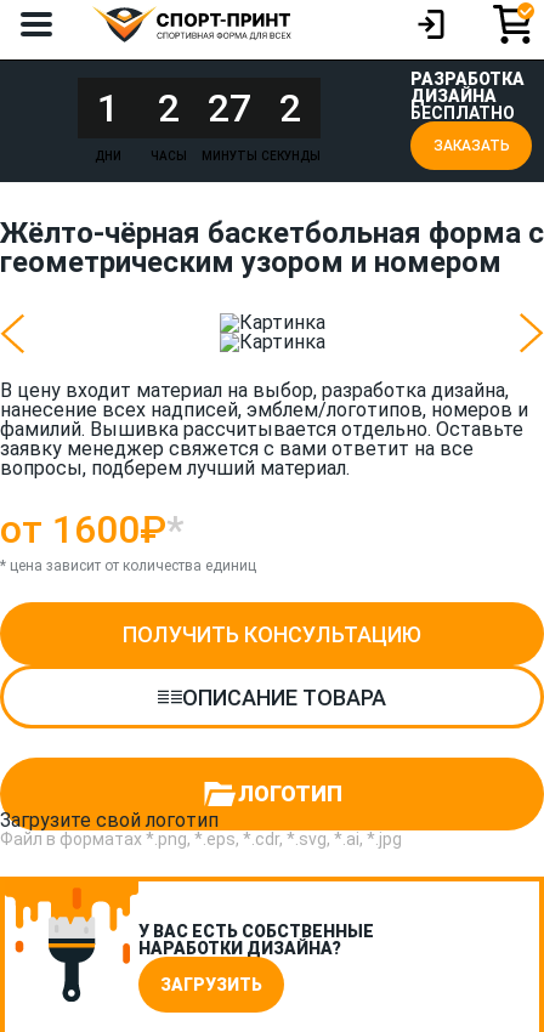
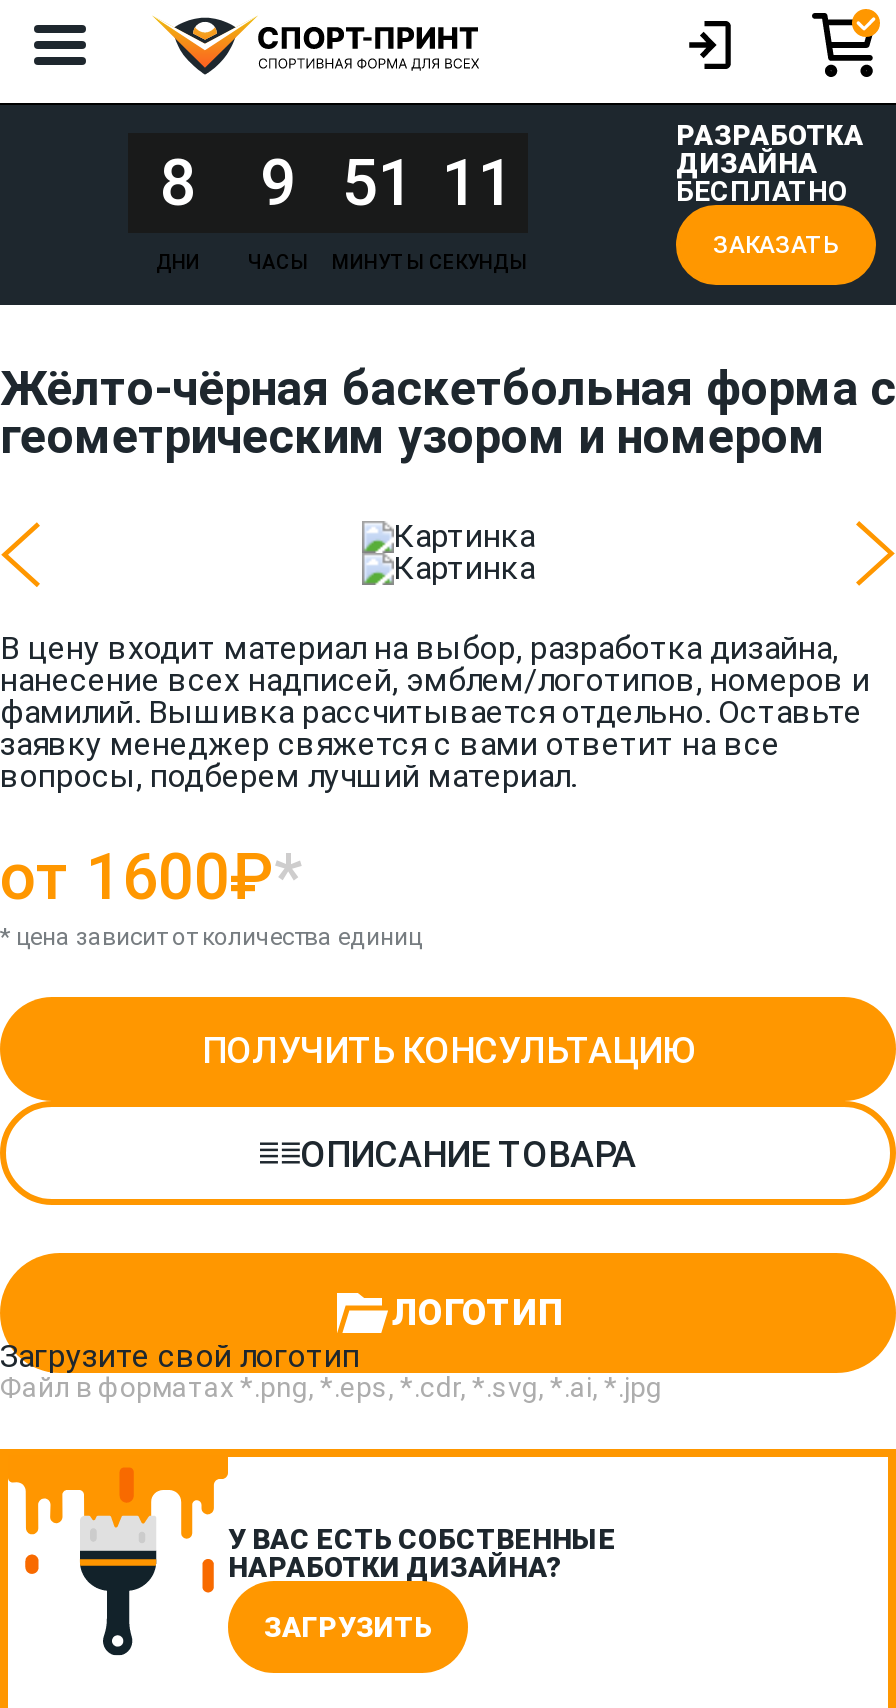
[97,85,119,131] 1 -> [160,145,196,221] 8
[158,85,180,131] 2 -> [260,145,296,221] 9
[208,85,251,131] 27 -> [342,145,414,221] 51
[279,85,301,131] 2 -> [442,145,514,221] 11

